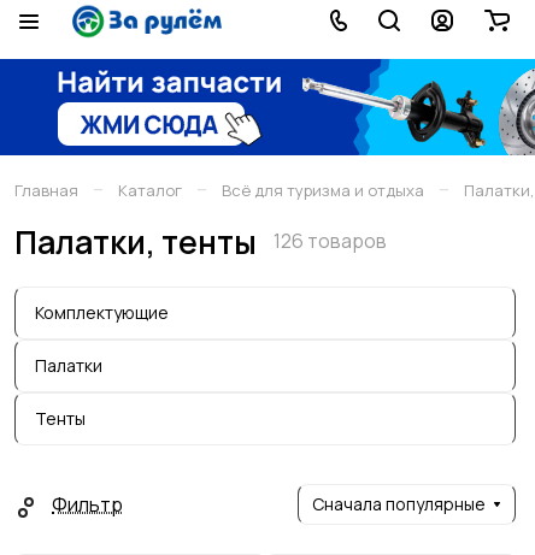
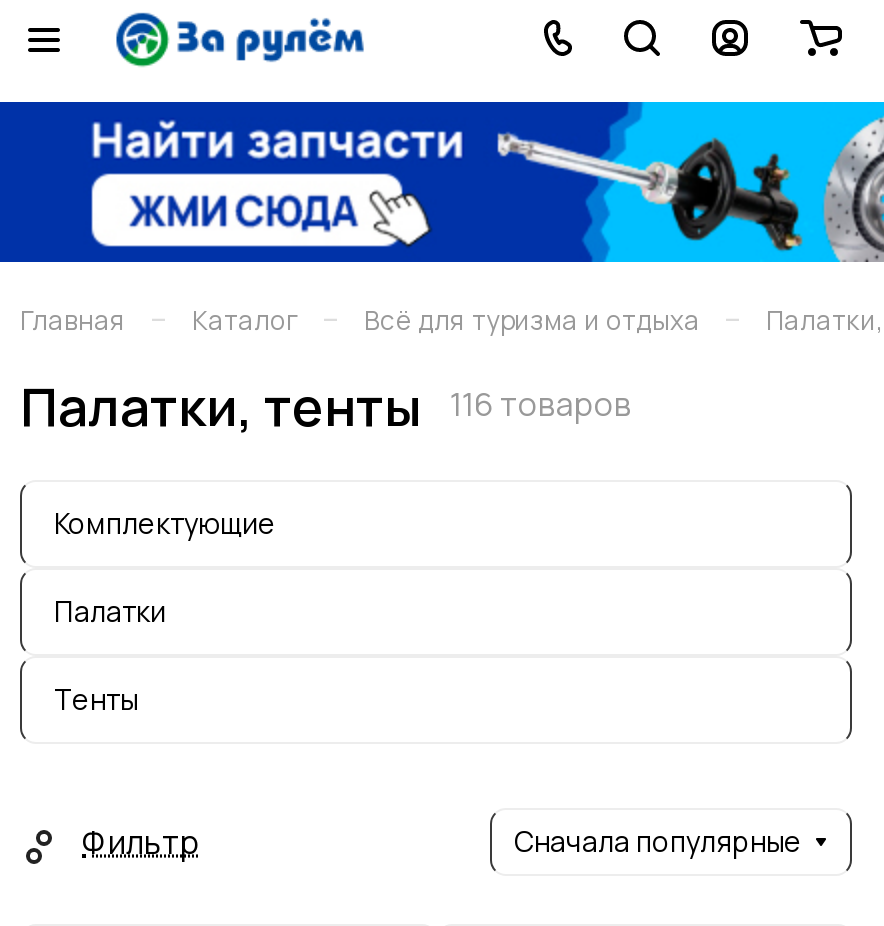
[14,220,387,264] Палатки, тенты 126 товаров -> [20,370,632,442] Палатки, тенты 116 товаров

